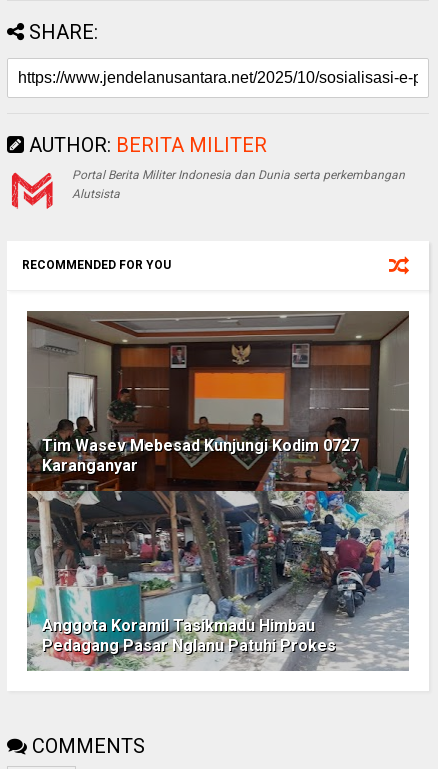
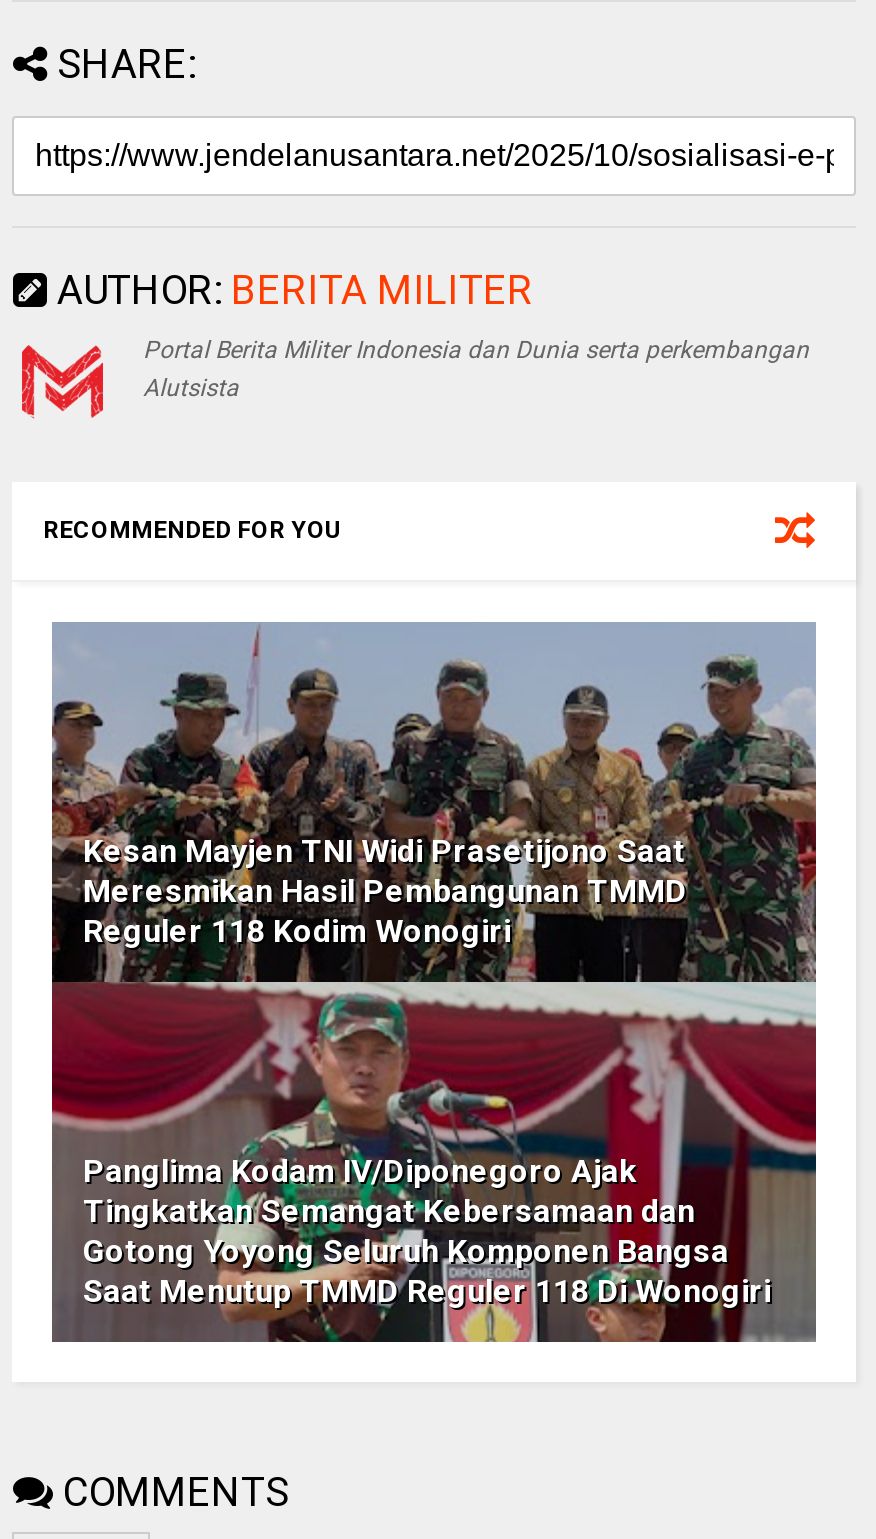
[26,310,410,671] [image] | Tim Wasev Mebesad Kunjungi Kodim 0727 | Karanganyar -> [50,622,818,1344] [image] | Kesan Mayjen TNI Widi Prasetijono Saat | Meresmikan Hasil Pembangunan TMMD | Reguler 118 Kodim Wonogiri
[42,616,336,655] Anggota Koramil Tasikmadu Himbau | Pedagang Pasar Nglanu Patuhi Prokes -> [83,1151,771,1309] Panglima Kodam IV/Diponegoro Ajak | Tingkatkan Semangat Kebersamaan dan | Gotong Yoyong Seluruh Komponen Bangsa | Saat Menutup TMMD Reguler 118 Di Wonogiri

